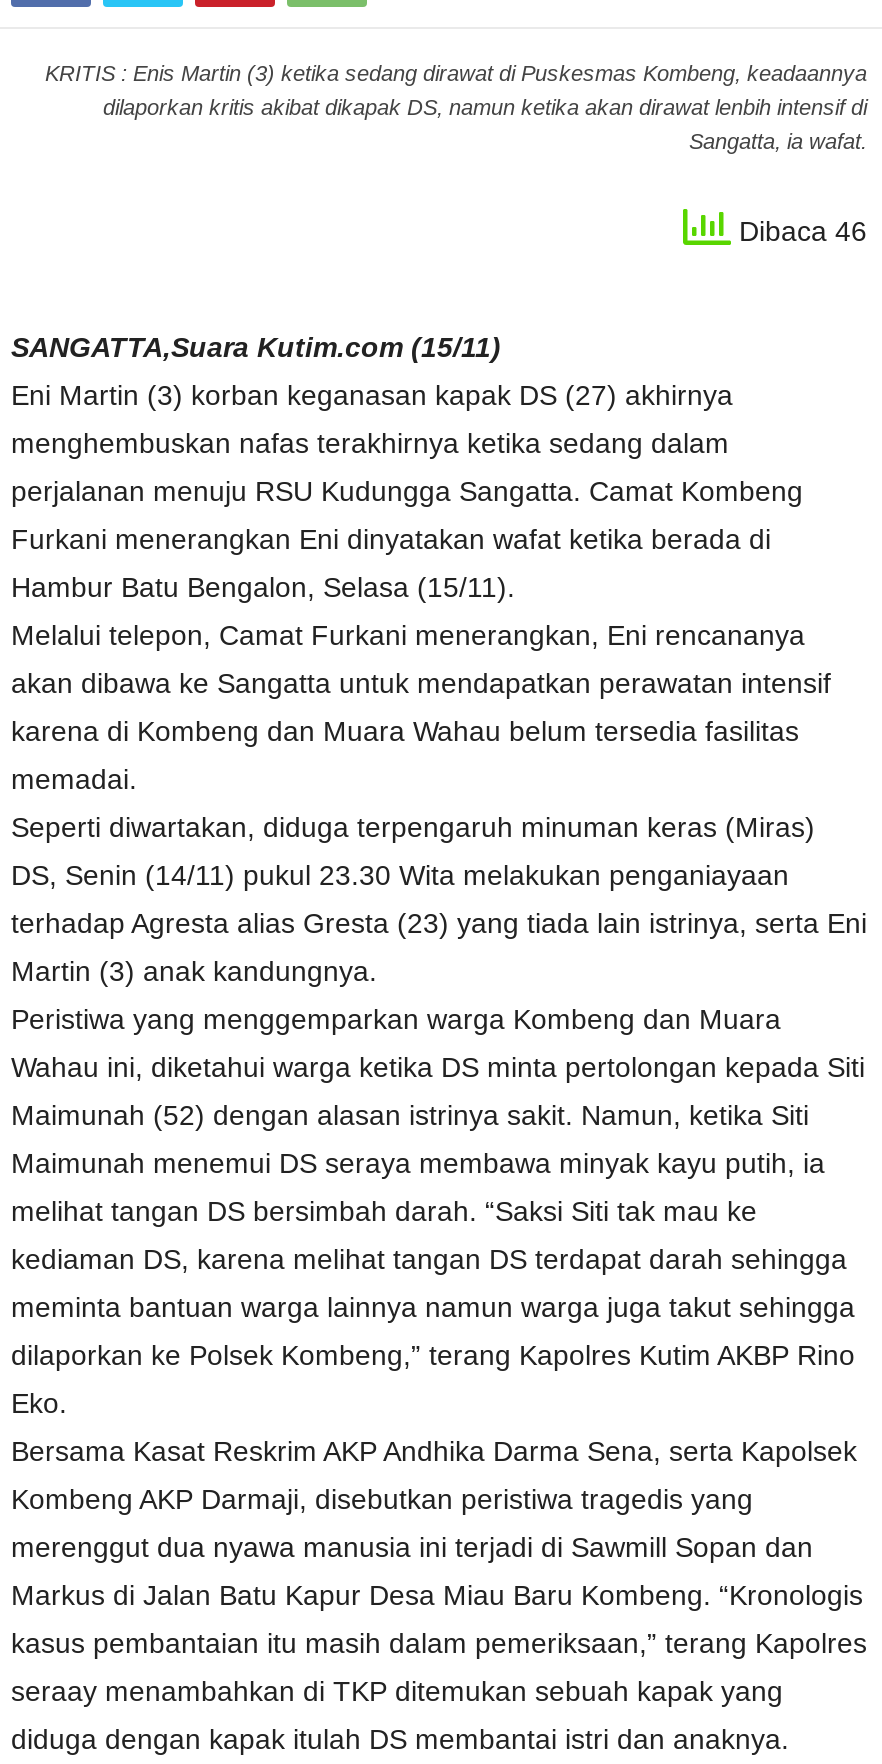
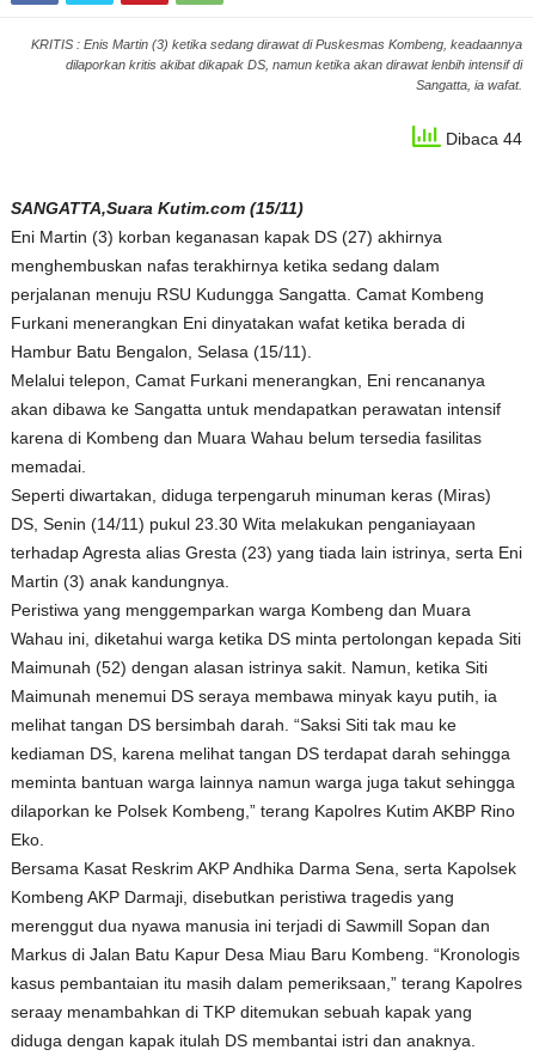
[731,215,867,247] Dibaca 46 -> [441,129,522,149] Dibaca 44

